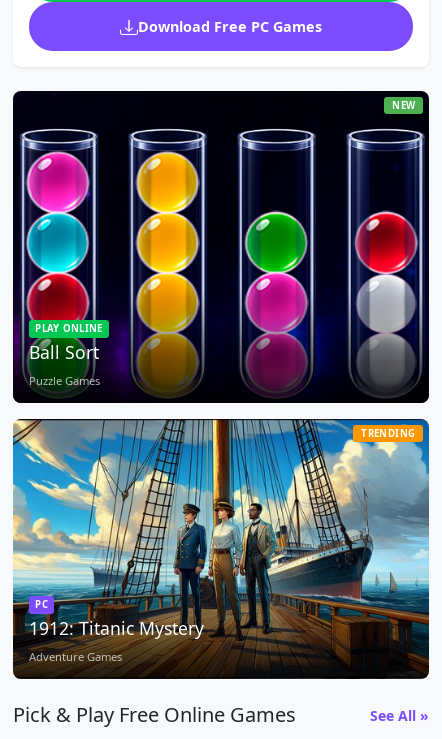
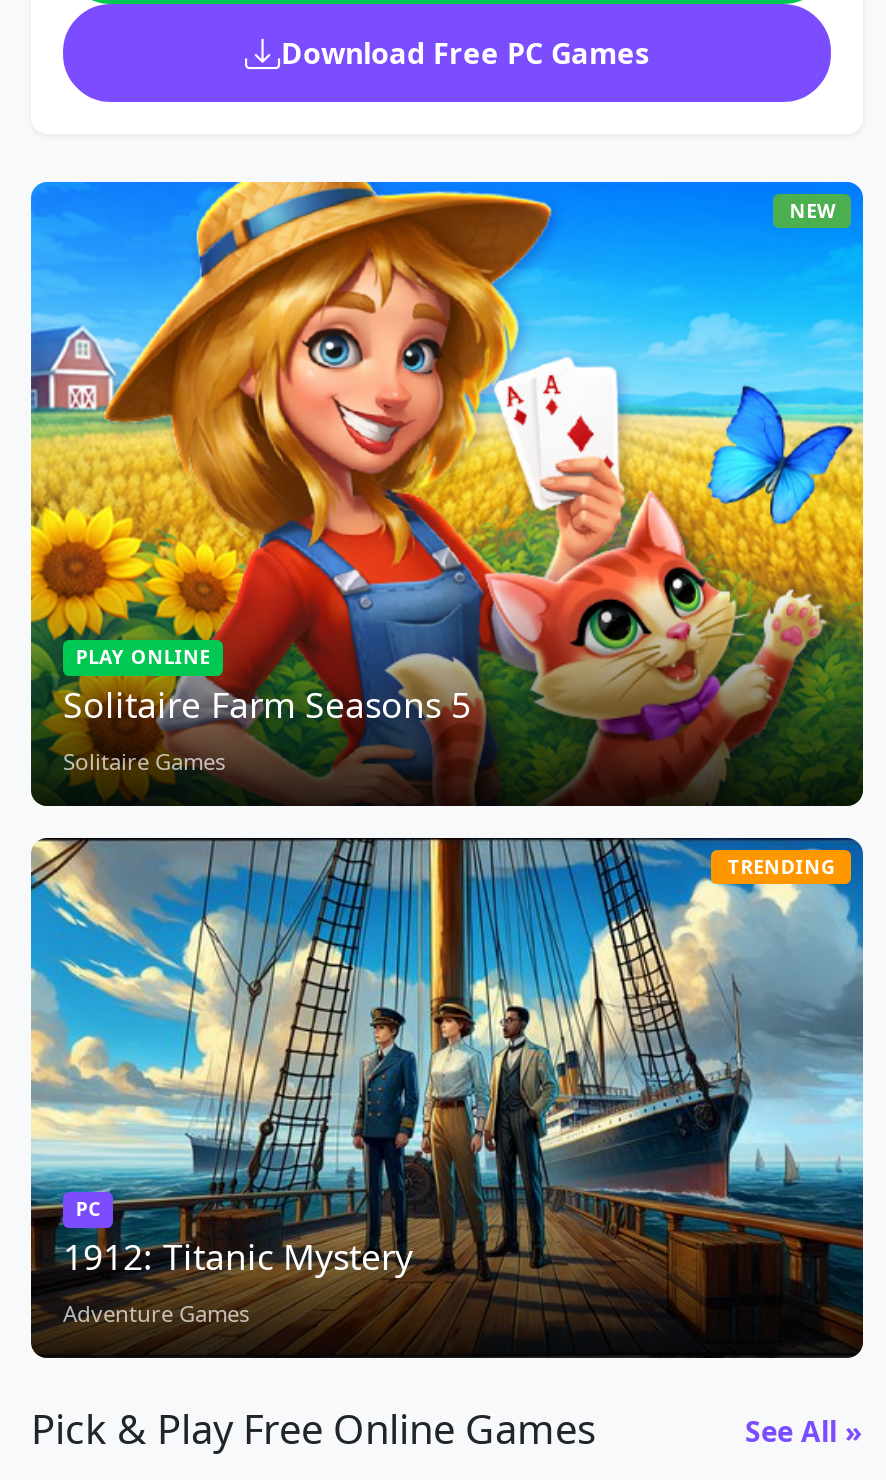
[12,90,430,401] [image] | Ball Sort | Puzzle Games -> [29,180,865,804] [image] | Solitaire Farm Seasons 5 | Solitaire Games

